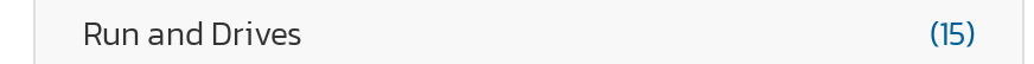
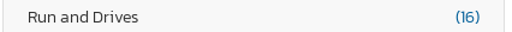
[930,8,975,58] (15) -> [456,4,480,29] (16)

